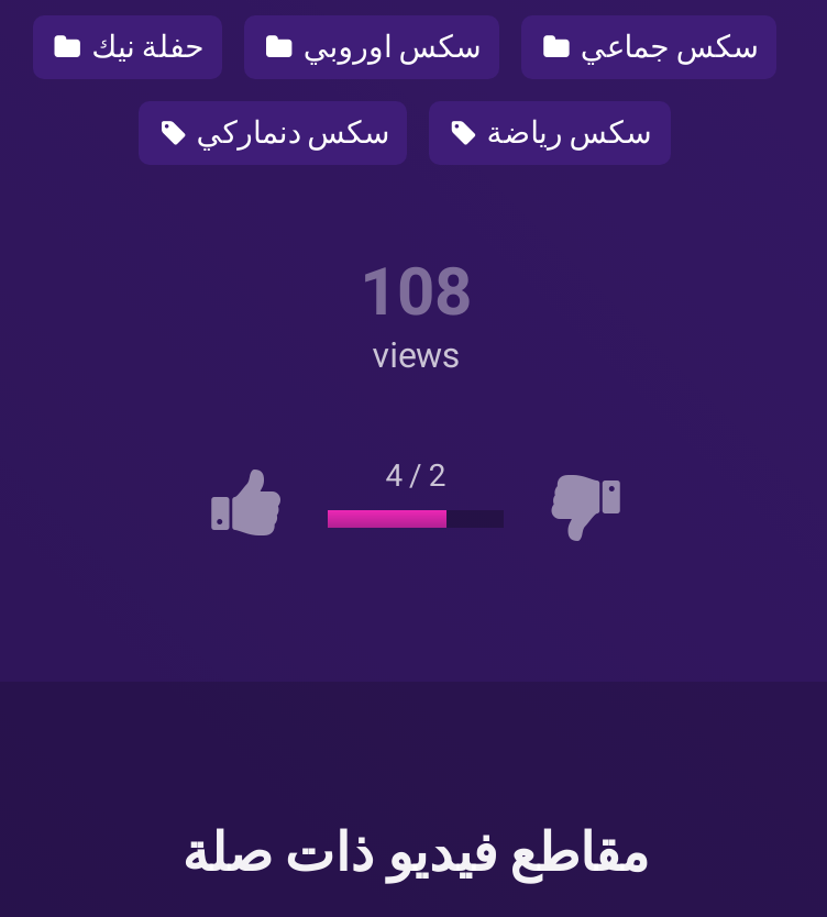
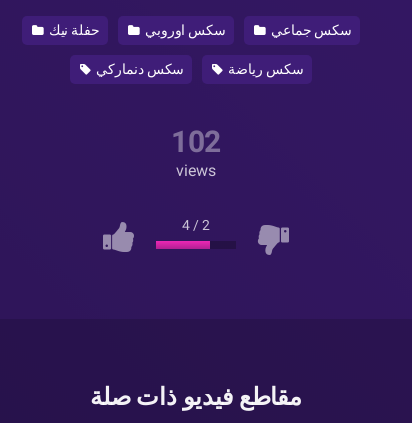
[360,253,472,330] 108 -> [171,124,221,159] 102

